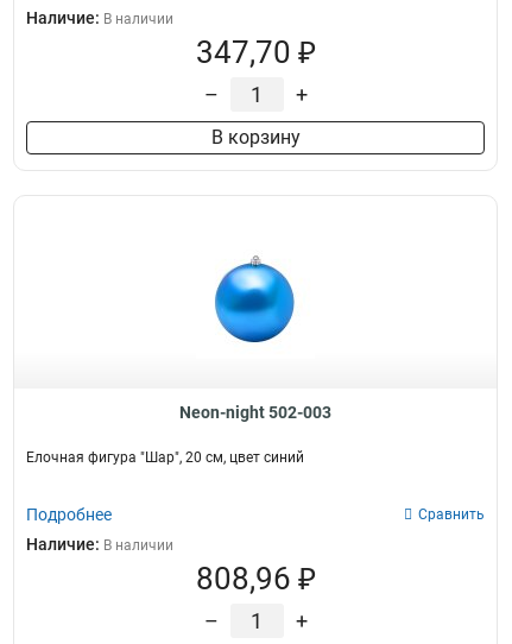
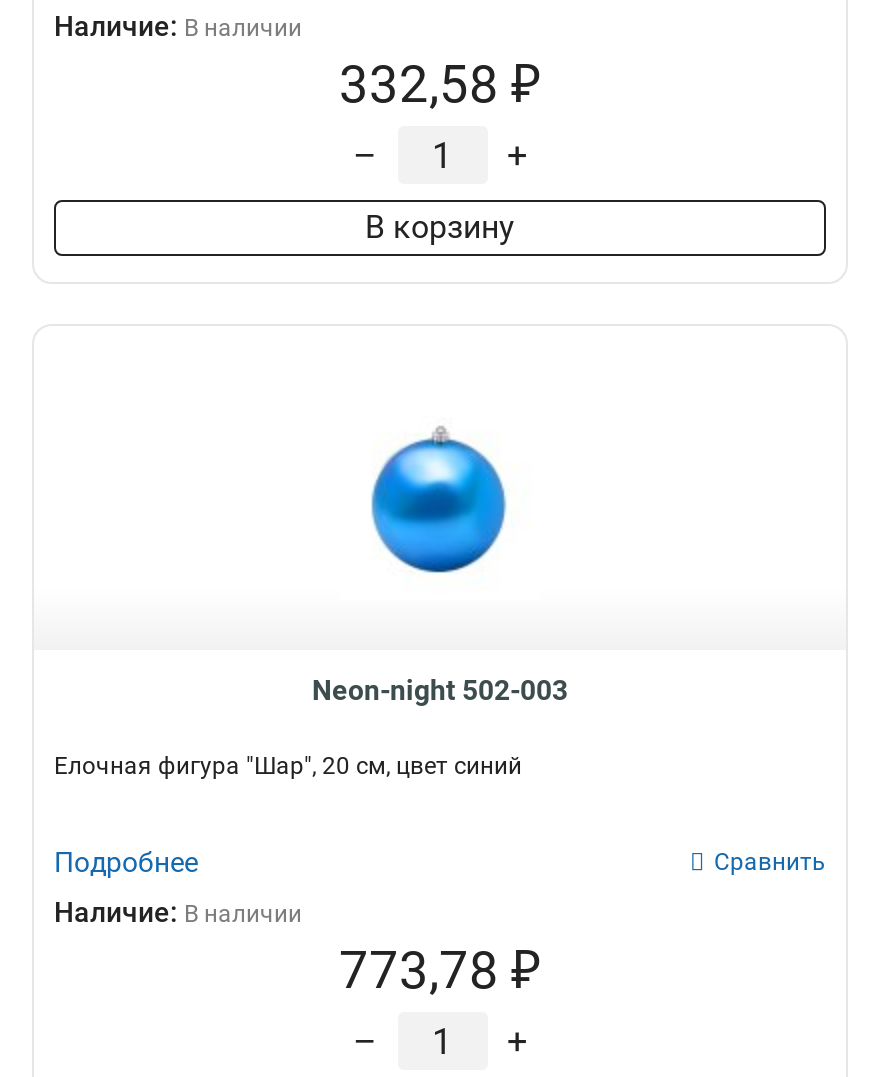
[195,34,315,70] 347,70 ₽ -> [339,54,541,114] 332,58 ₽
[195,561,315,596] 808,96 ₽ -> [339,940,541,1000] 773,78 ₽

